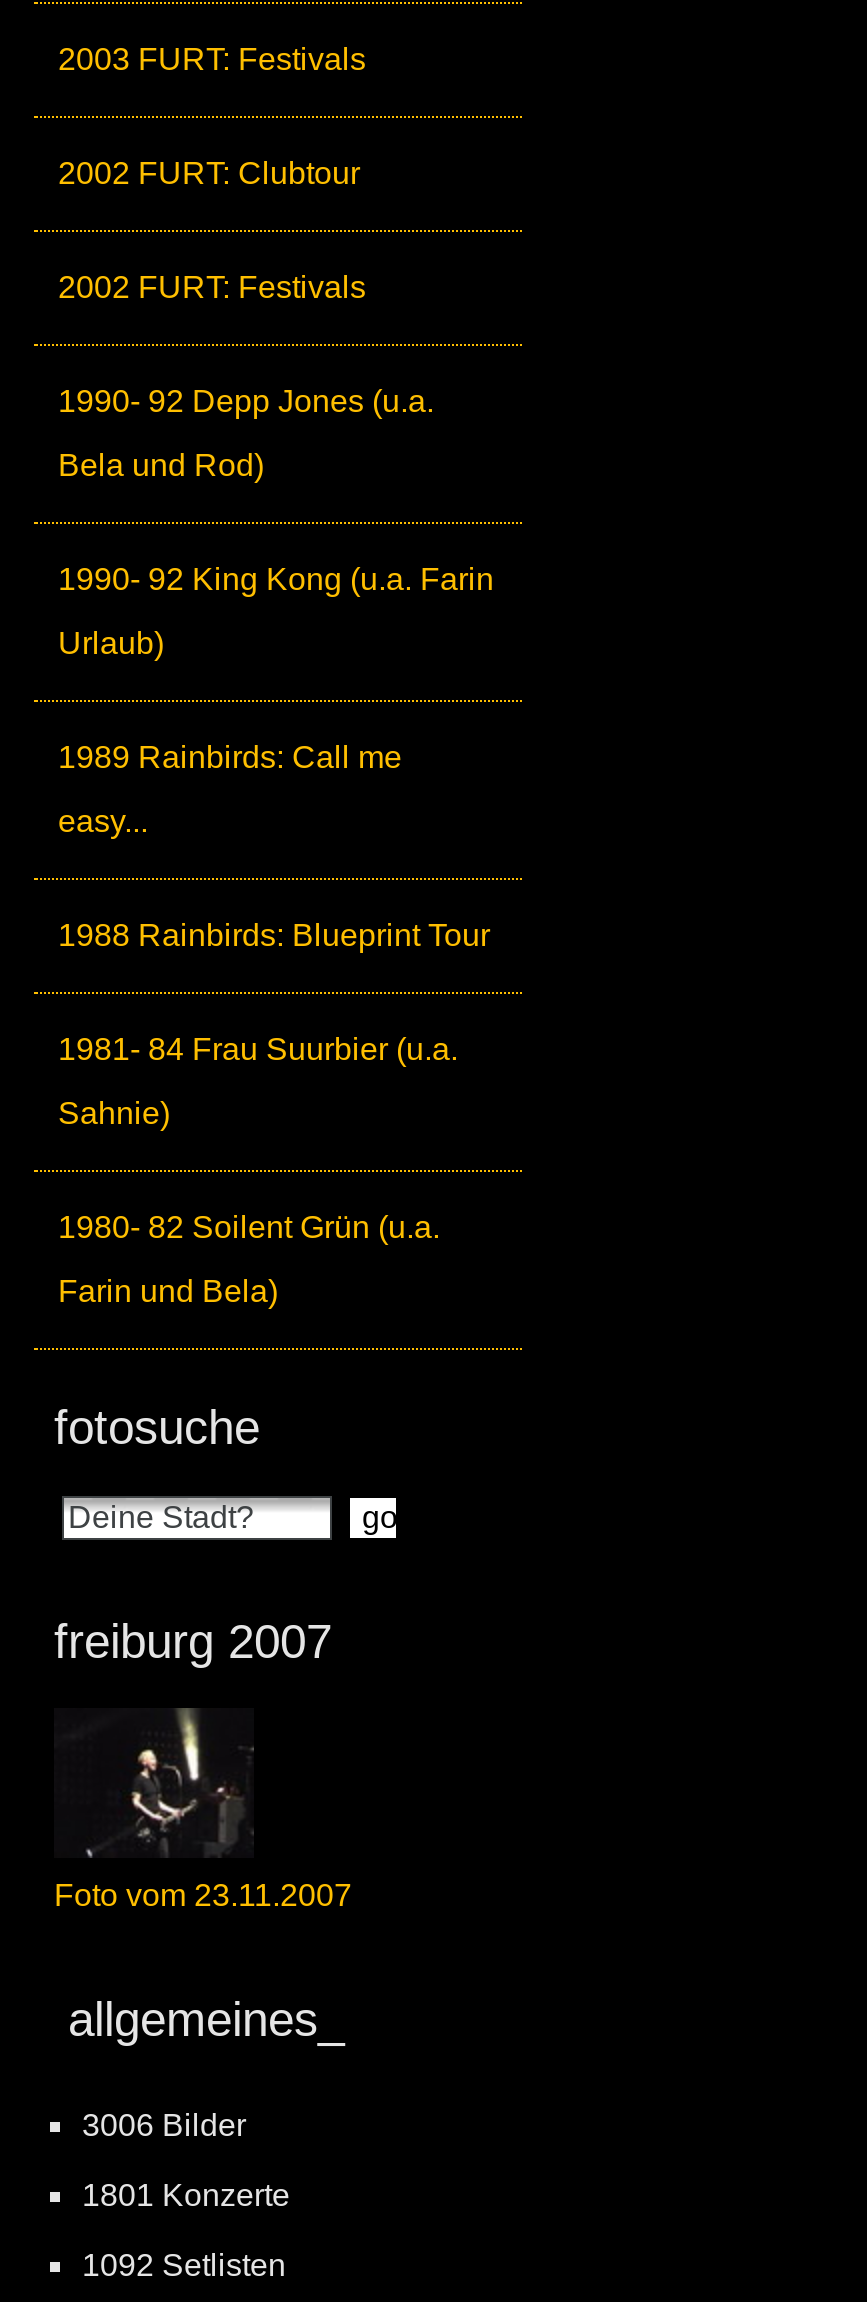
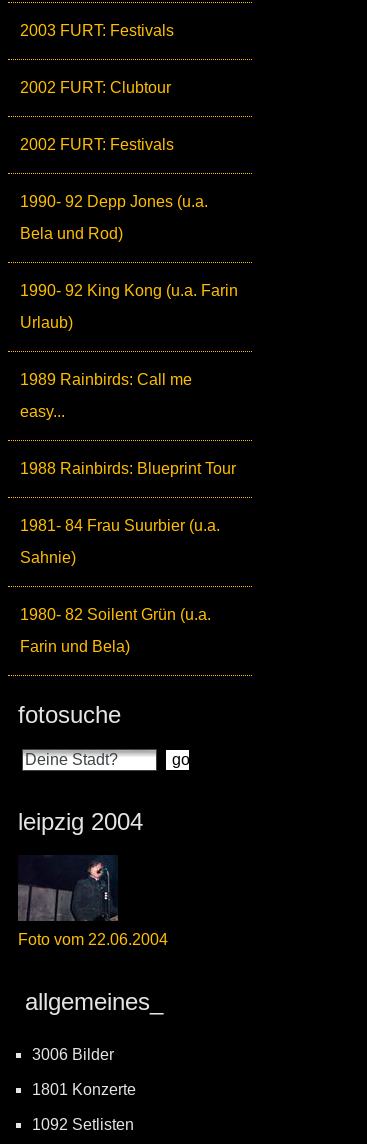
[54,1614,332,1668] freiburg 2007 -> [18,808,143,835] leipzig 2004
[54,1708,352,1912] [image] | Foto vom 23.11.2007 -> [17,855,168,948] [image] | Foto vom 22.06.2004

